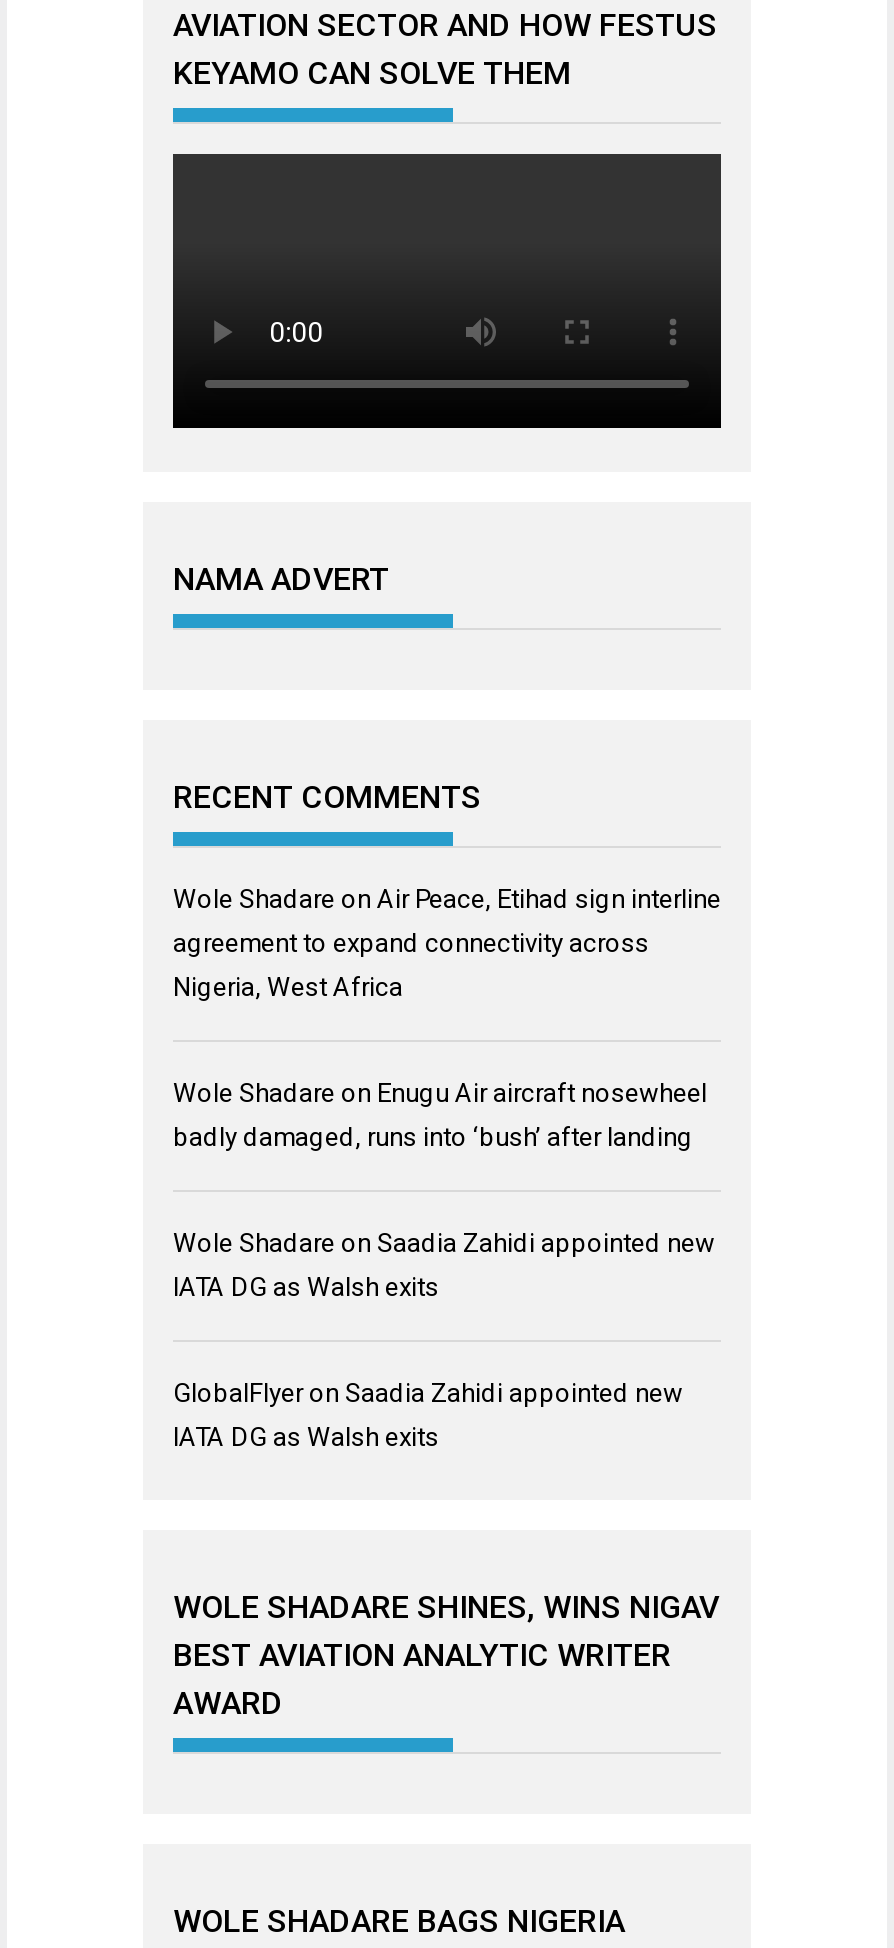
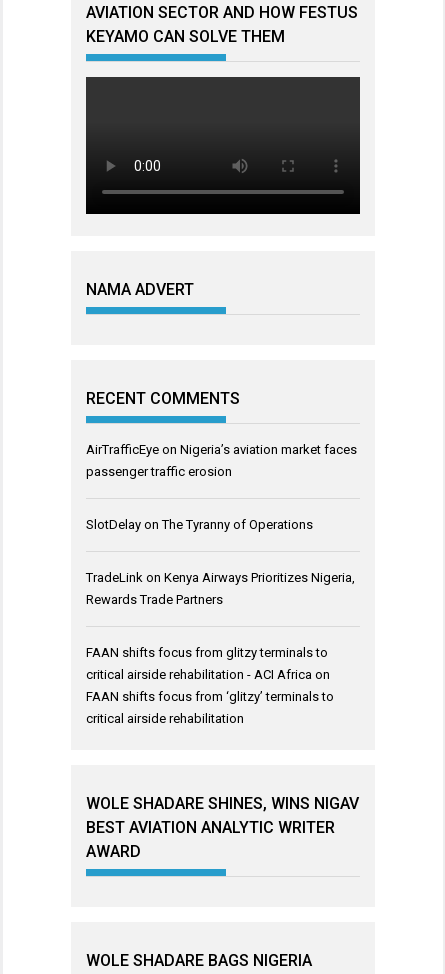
[173,883,721,913] Wole Shadare on Air Peace, Etihad sign interline -> [86,442,357,457] AirTrafficEye on Nigeria’s aviation market faces
[173,927,649,957] agreement to expand connectivity across -> [86,464,232,479] passenger traffic erosion
[173,971,403,1001] Nigeria, West Africa -> [86,517,313,532] SlotDelay on The Tyranny of Operations
[173,1077,707,1107] Wole Shadare on Enugu Air aircraft nosewheel -> [86,570,355,585] TradeLink on Kenya Airways Prioritizes Nigeria,
[173,1121,693,1151] badly damaged, runs into ‘bush’ after landing -> [86,592,223,607] Rewards Trade Partners
[173,1227,715,1257] Wole Shadare on Saadia Zahidi appointed new -> [86,645,328,660] FAAN shifts focus from glitzy terminals to
[173,1271,439,1301] IATA DG as Walsh exits -> [86,667,330,682] critical airside rehabilitation - ACI Africa on
[173,1377,683,1407] GlobalFlyer on Saadia Zahidi appointed new -> [86,689,334,704] FAAN shifts focus from ‘glitzy’ terminals to
[173,1421,439,1451] IATA DG as Walsh exits -> [86,711,244,726] critical airside rehabilitation

